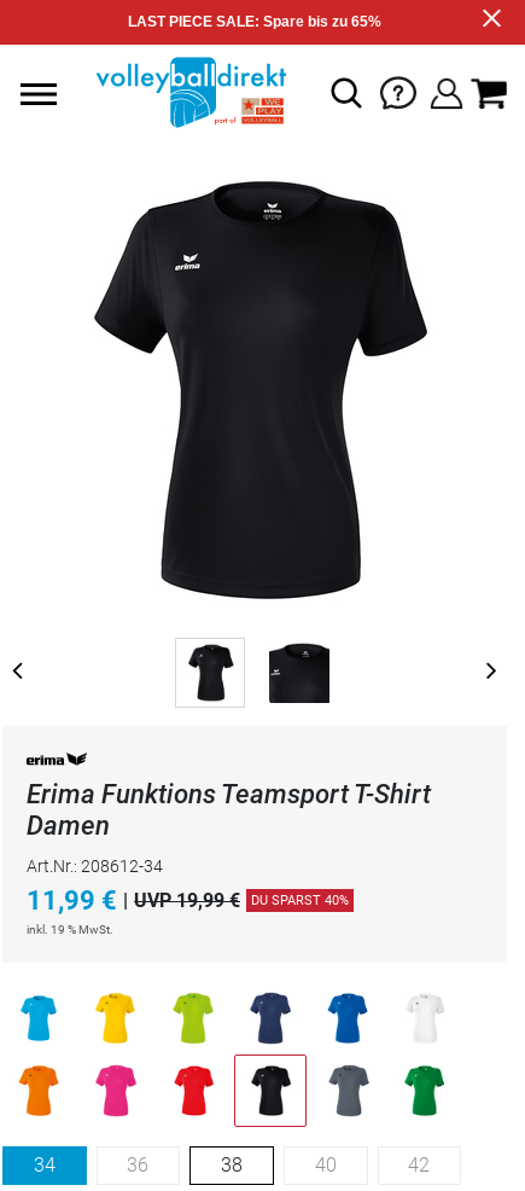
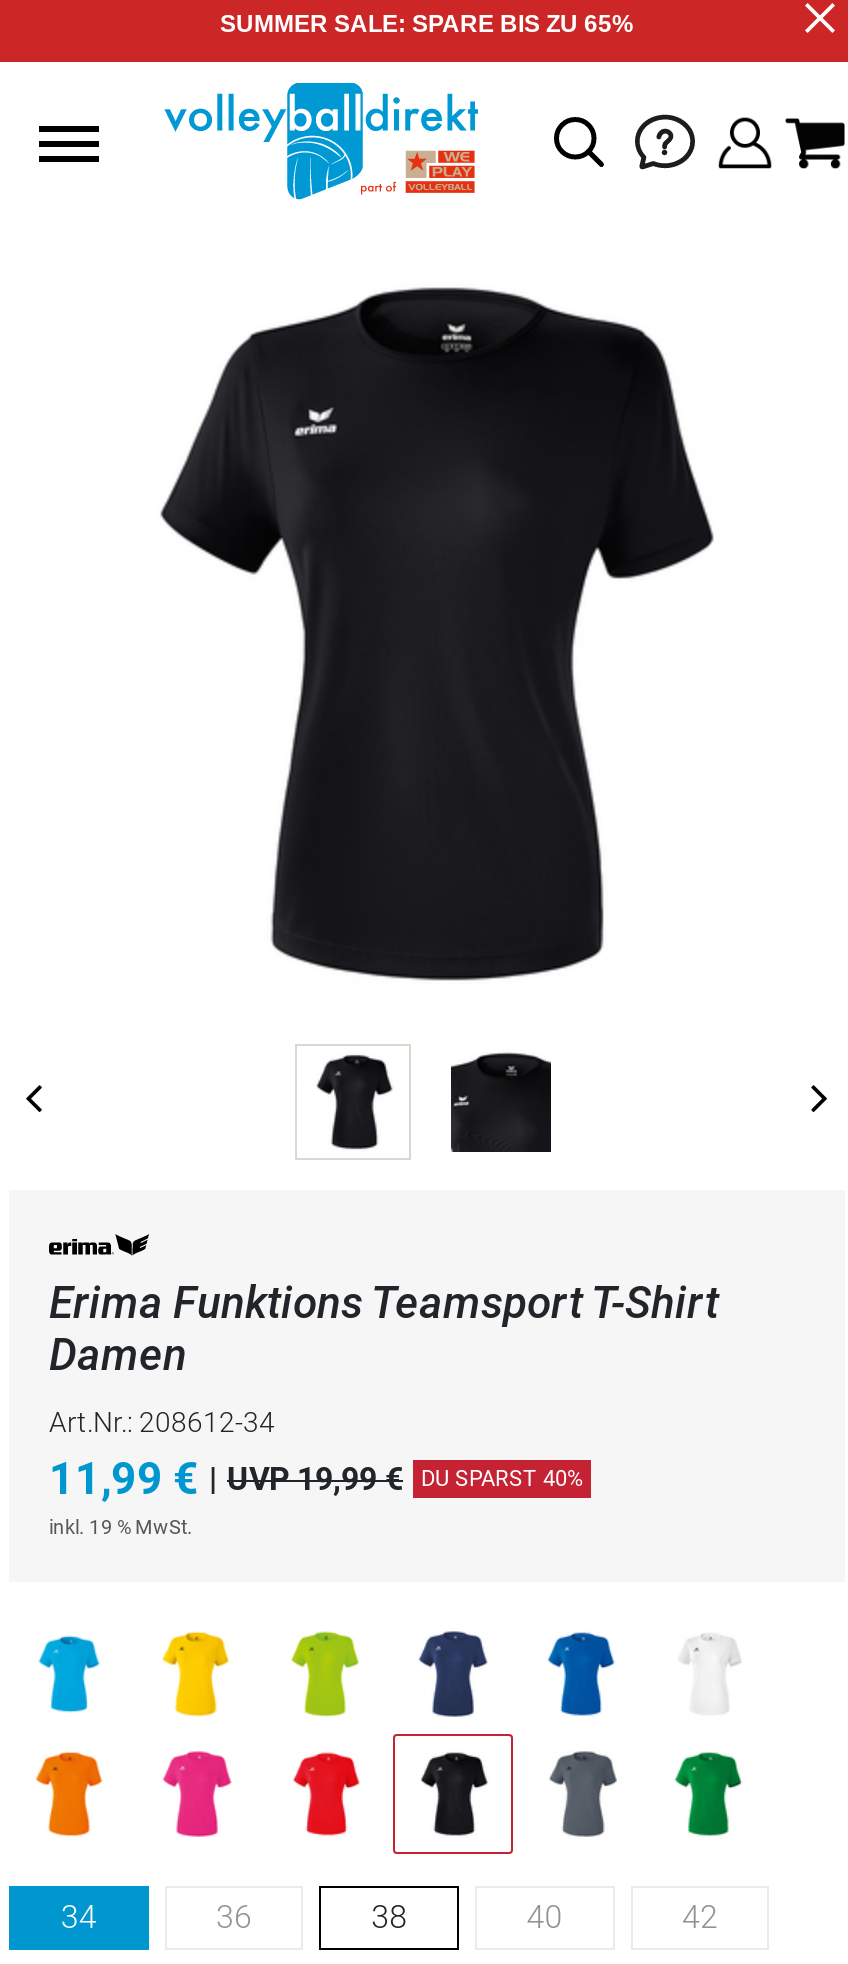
[128,13,381,30] LAST PIECE SALE: Spare bis zu 65% -> [220,10,634,38] SUMMER SALE: SPARE BIS ZU 65%

